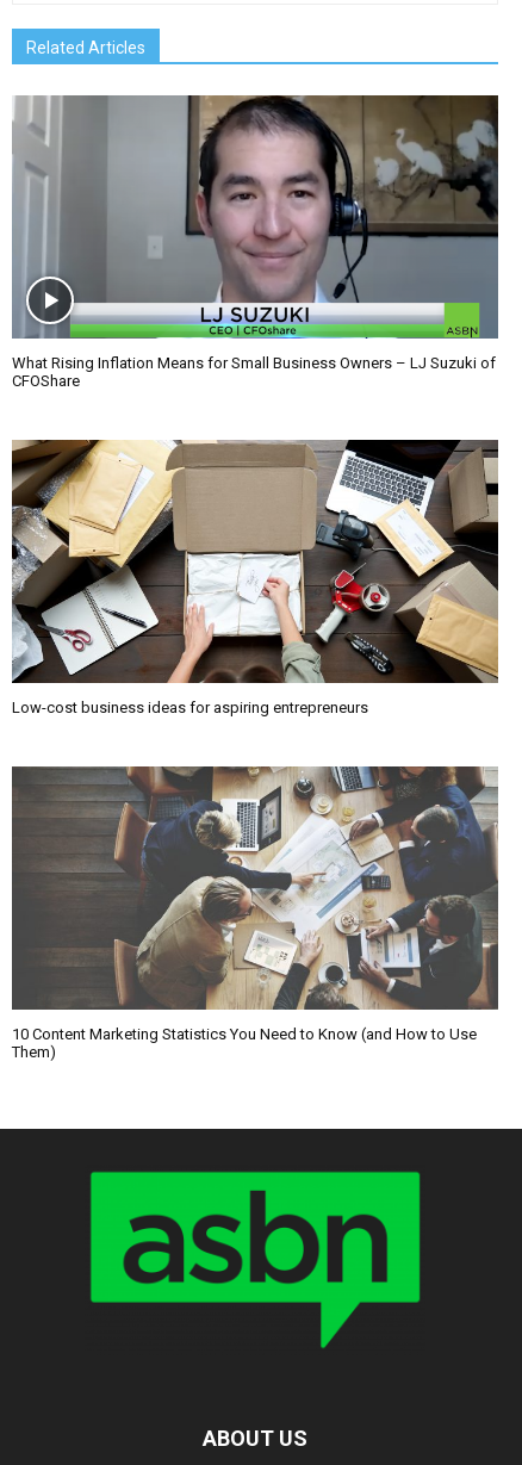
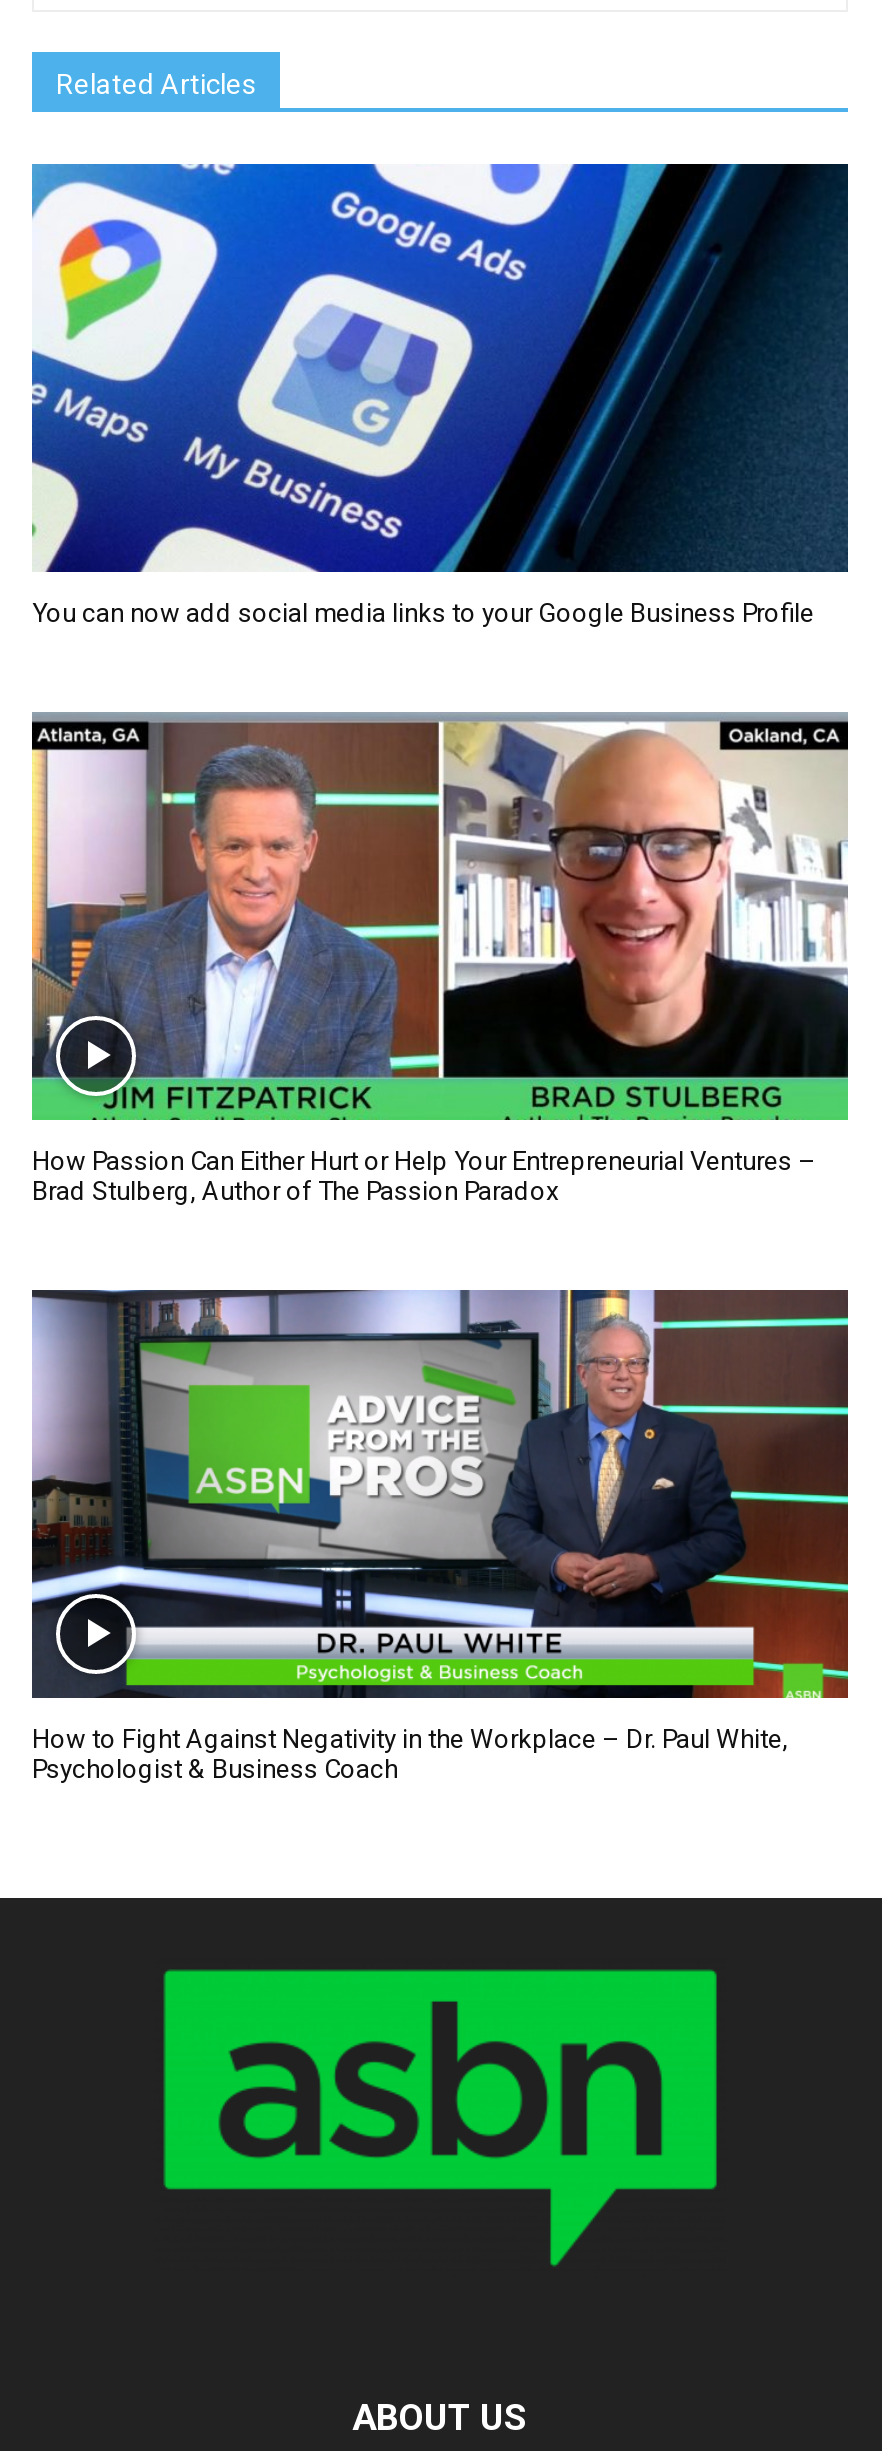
[12,94,498,389] [image] | What Rising Inflation Means for Small Business Owners – LJ Suzuki of | CFOShare -> [30,162,848,627] [image] | You can now add social media links to your Google Business Profile
[11,422,499,716] [image] | Low-cost business ideas for aspiring entrepreneurs -> [30,710,850,1205] [image] | How Passion Can Either Hurt or Help Your Entrepreneurial Ventures – | Brad Stulberg, Author of The Passion Paradox
[11,765,498,1060] [image] | 10 Content Marketing Statistics You Need to Know (and How to Use | Them) -> [32,1288,850,1783] [image] | How to Fight Against Negativity in the Workplace – Dr. Paul White, | Psychologist & Business Coach

